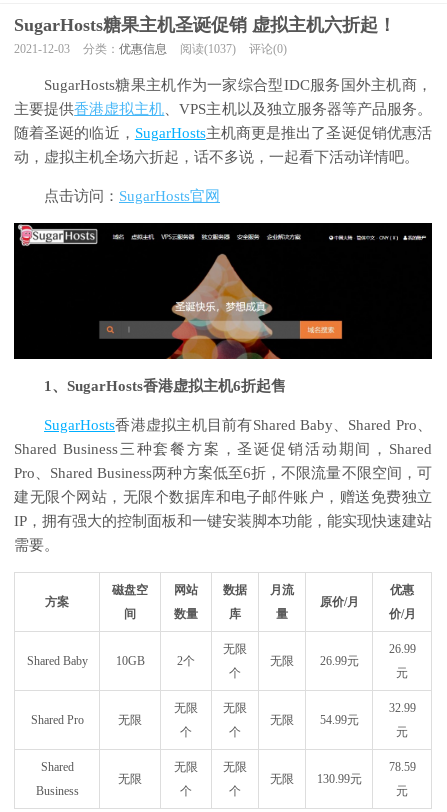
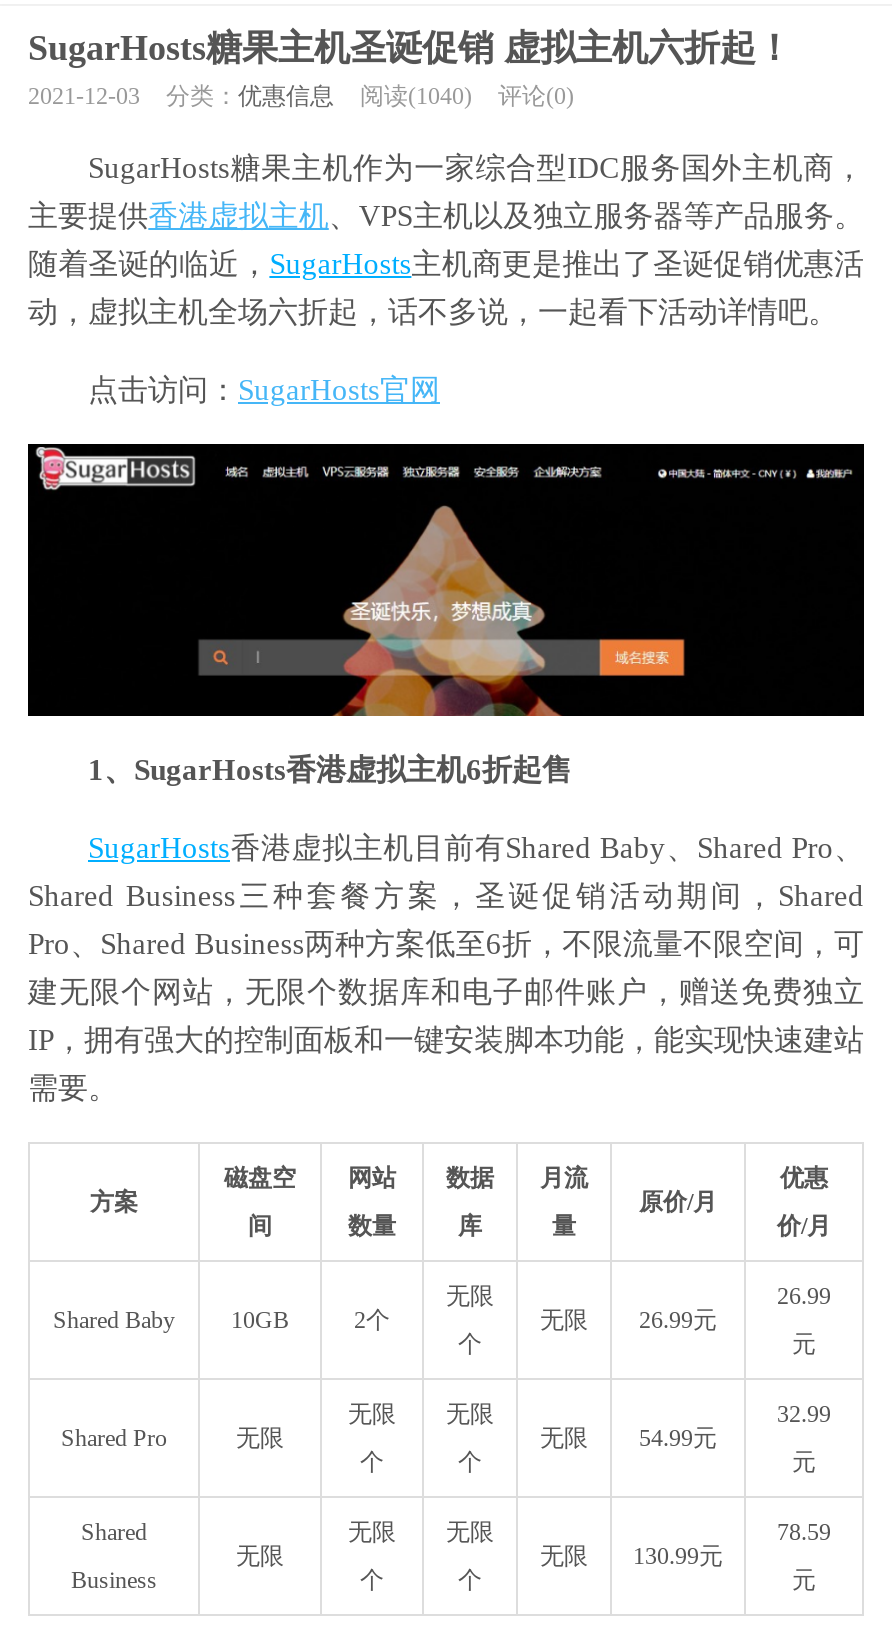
[14,42,287,56] 2021-12-03 分类：优惠信息 阅读(1037) 评论(0) -> [28,82,574,110] 2021-12-03 分类：优惠信息 阅读(1040) 评论(0)

